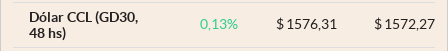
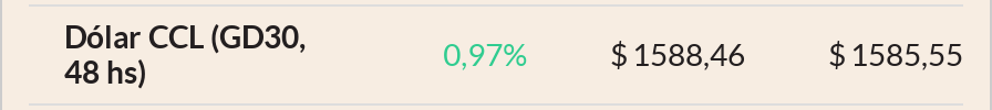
[200,16,238,32] 0,13% -> [443,36,527,71] 0,97%
[275,16,336,32] $ 1576,31 -> [610,36,745,71] $ 1588,46
[374,16,435,32] $ 1572,27 -> [828,36,963,71] $ 1585,55

